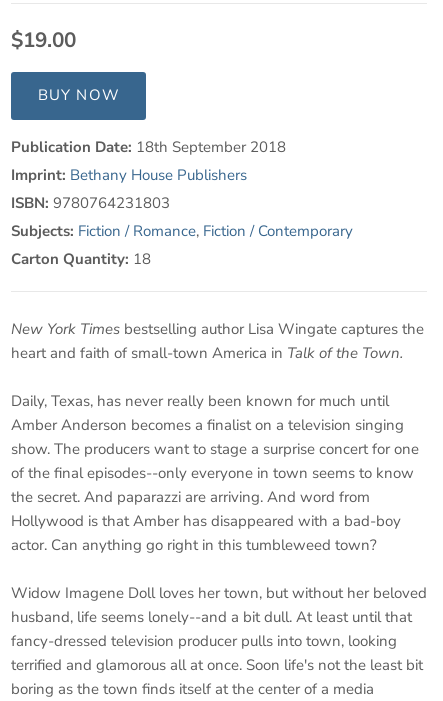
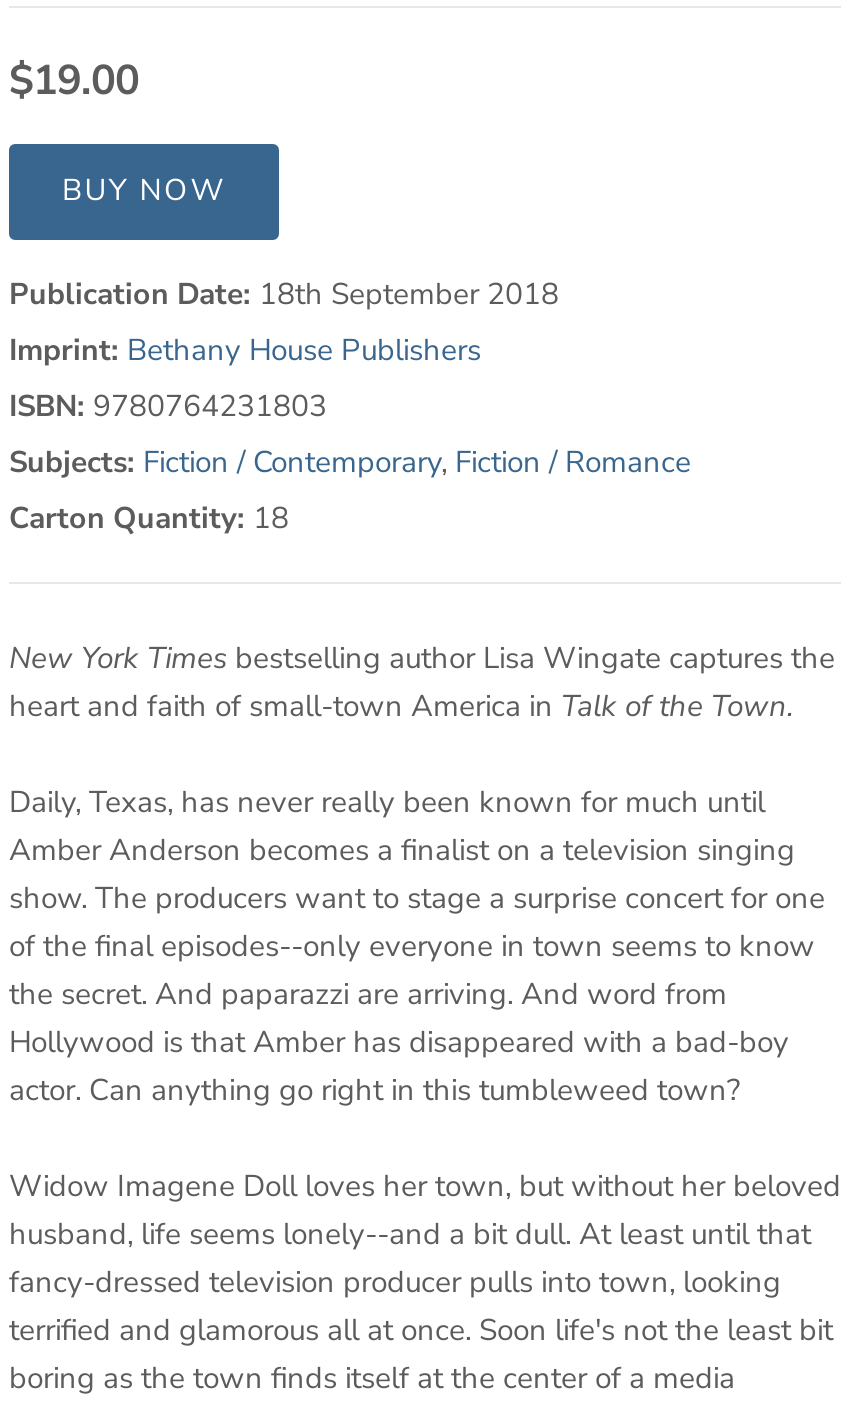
[11,221,353,241] Subjects: Fiction / Romance, Fiction / Contemporary -> [9,442,691,482] Subjects: Fiction / Contemporary, Fiction / Romance

